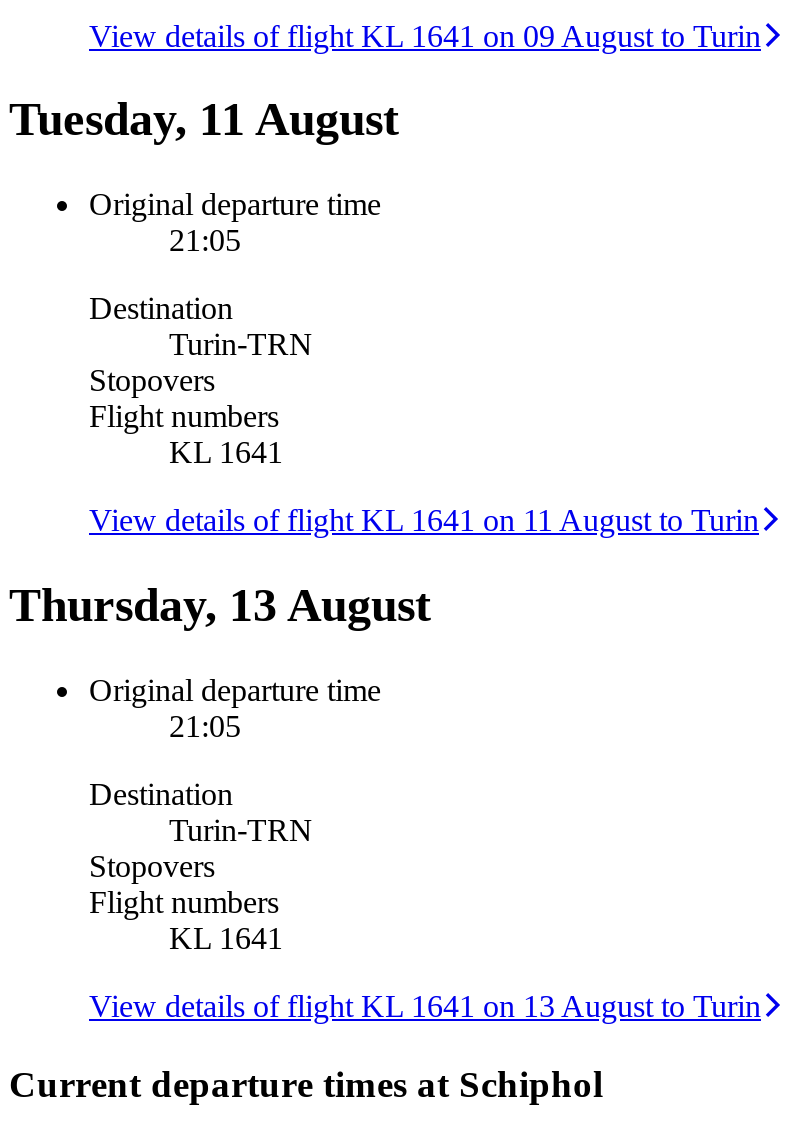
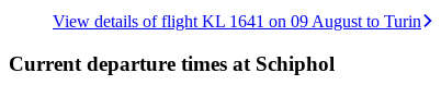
[9,94,761,1024] Tuesday, 11 August | Original departure time | 21:05 | Destination | Turin-TRN | Stopovers | Flight numbers | KL 1641 | View details of flight KL 1641 on 11 August to Turin | Thursday, 13 August | Original departure time | 21:05 | Destination | Turin-TRN | Stopovers | Flight numbers | KL 1641 | View details of flight KL 1641 on 13 August to Turin -> none

